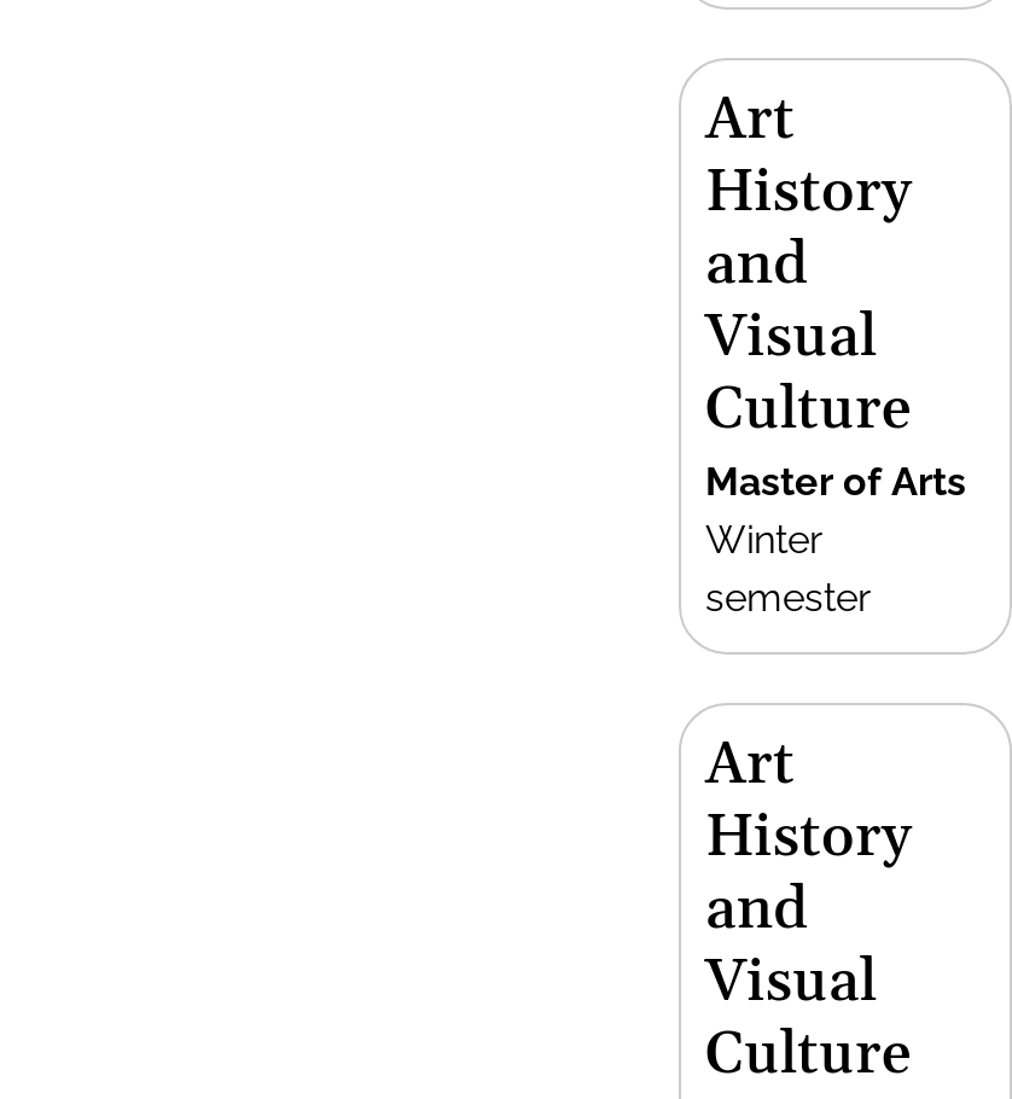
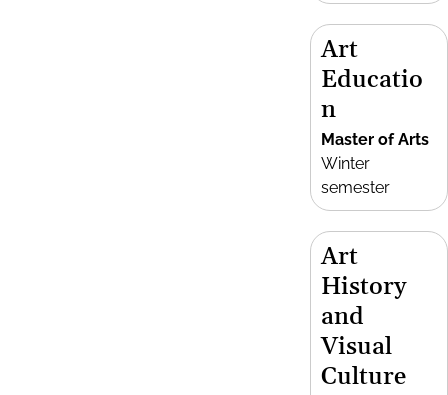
[705,157,911,447] History | and | Visual | Culture -> [321,65,423,125] Educatio | n

